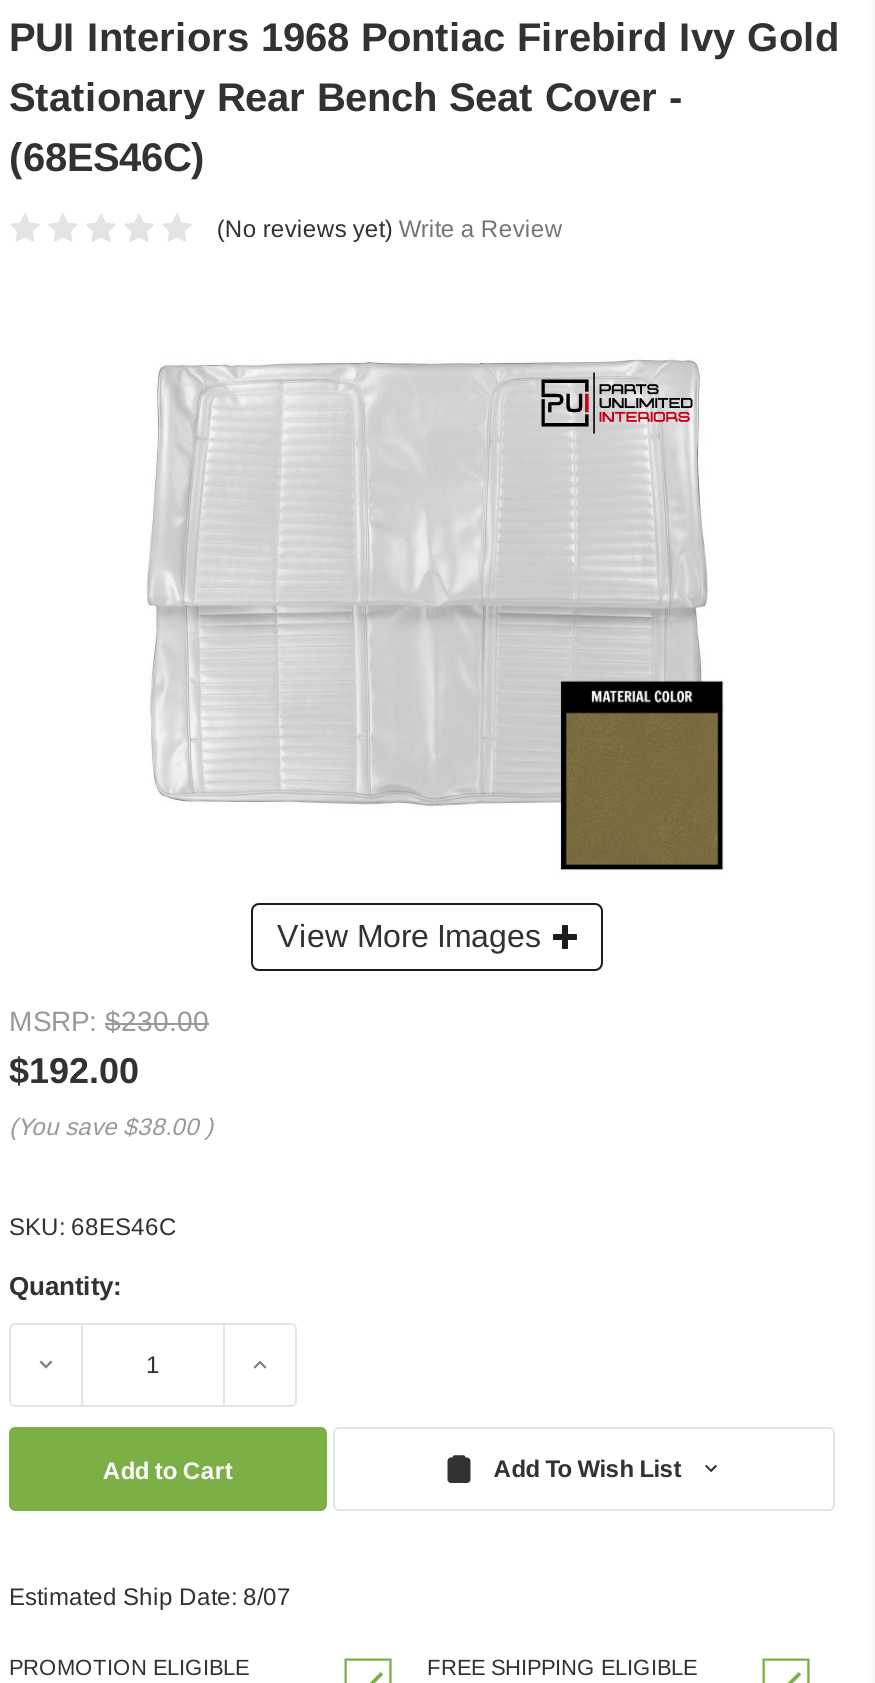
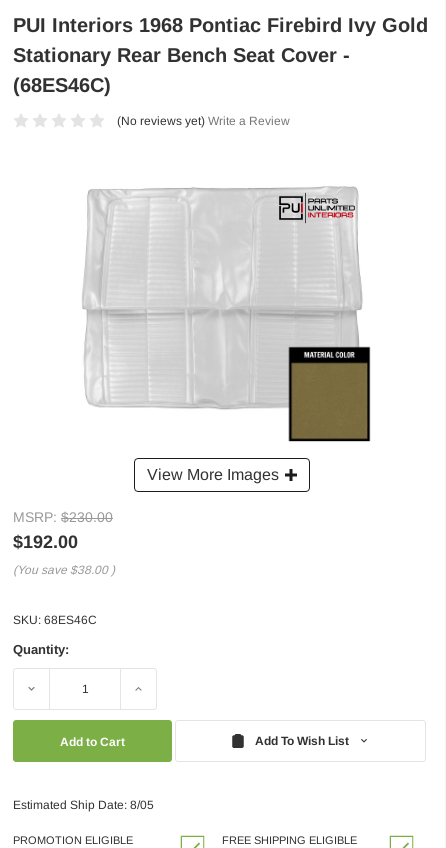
[9,1582,291,1610] Estimated Ship Date: 8/07 -> [13,798,154,812] Estimated Ship Date: 8/05

